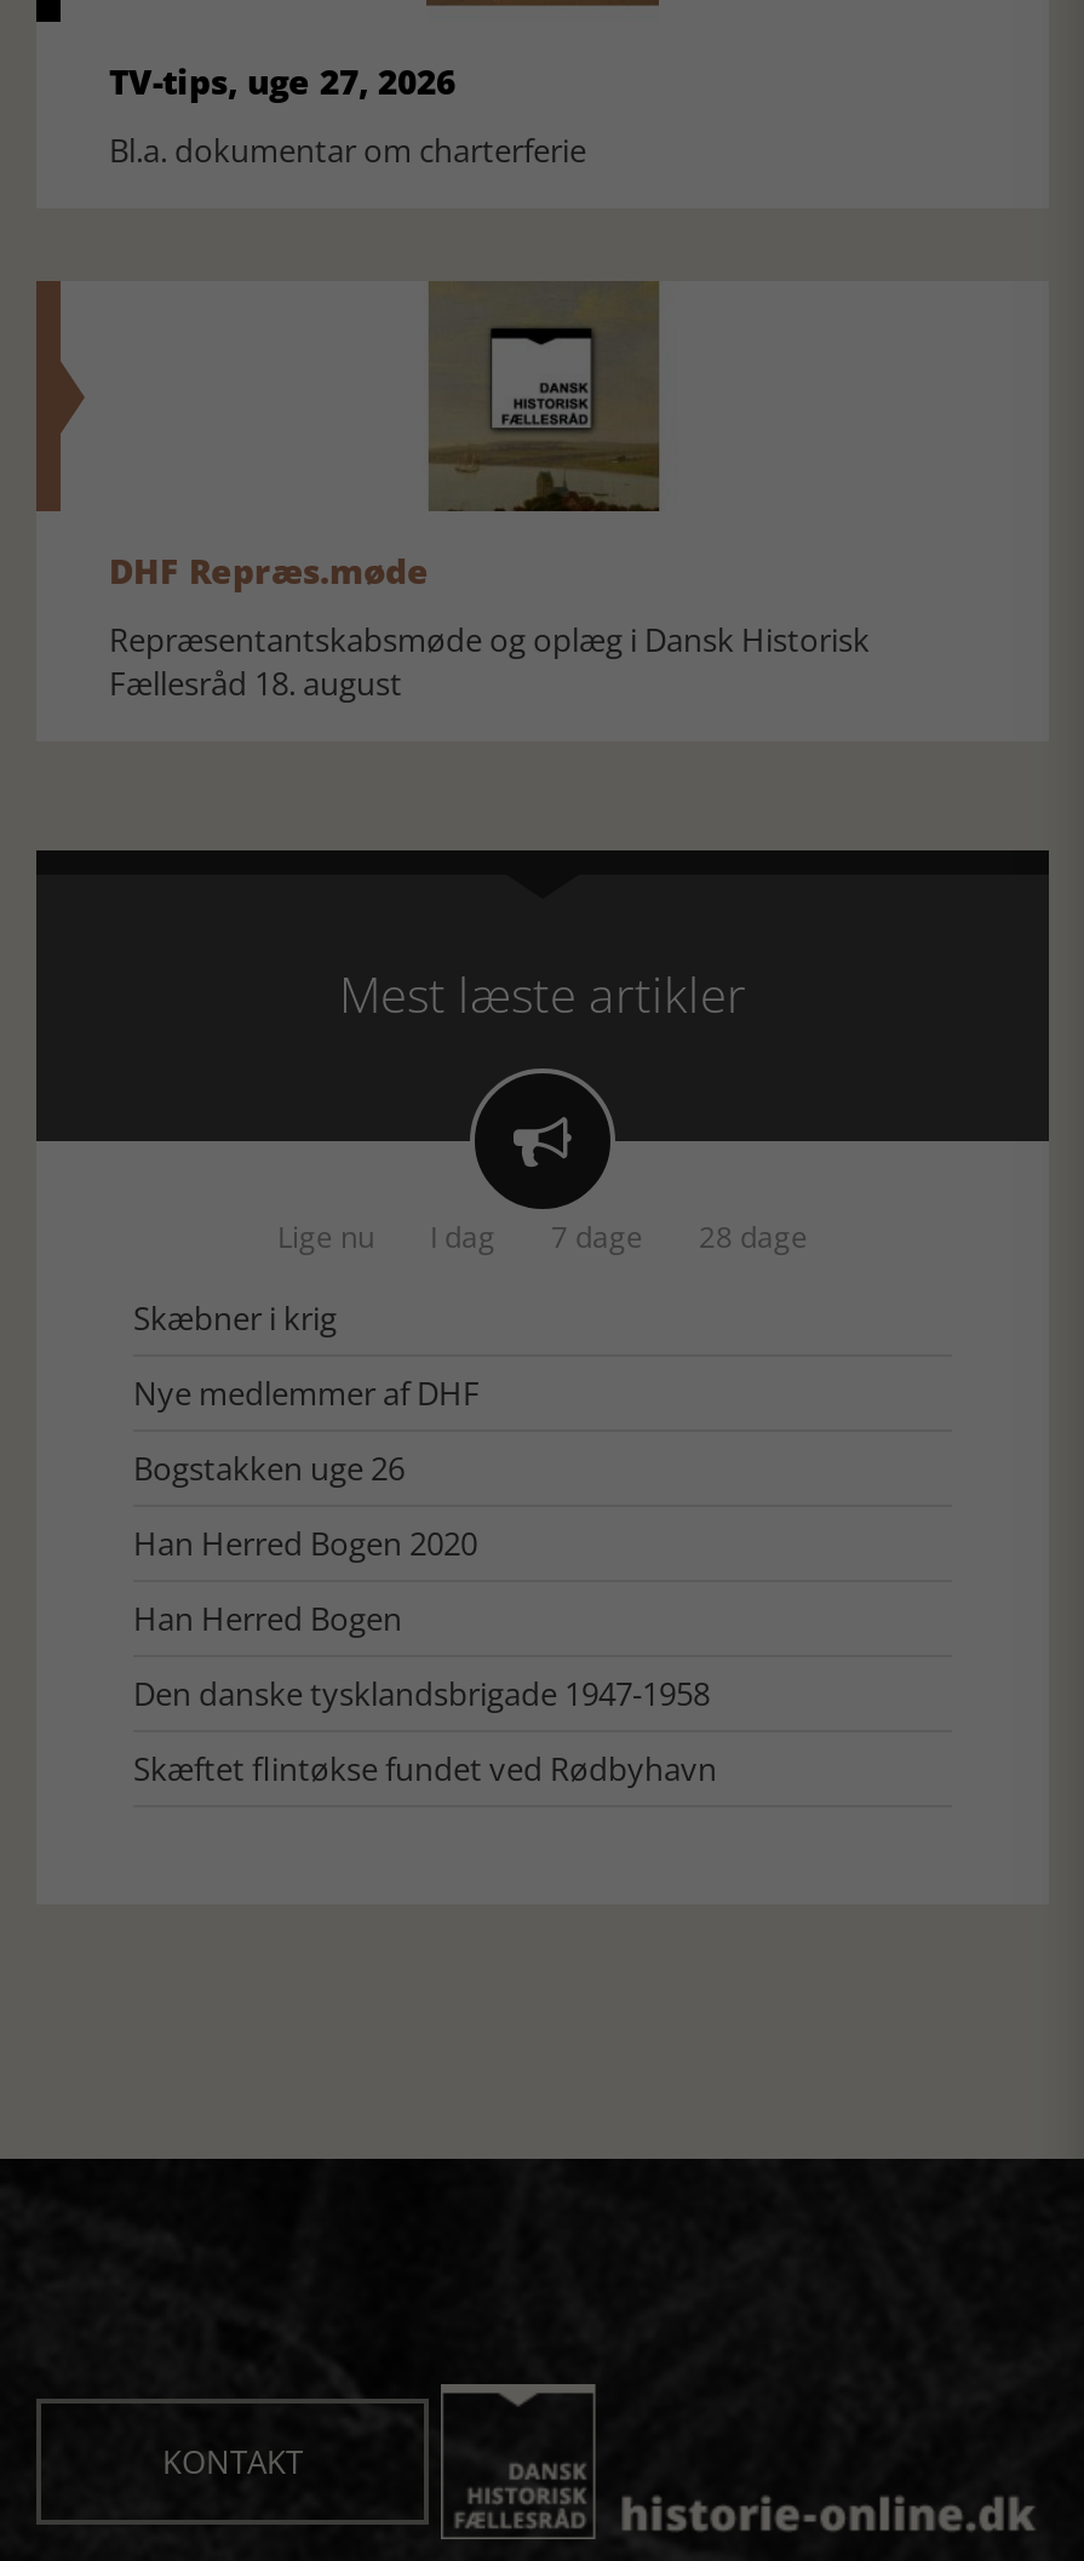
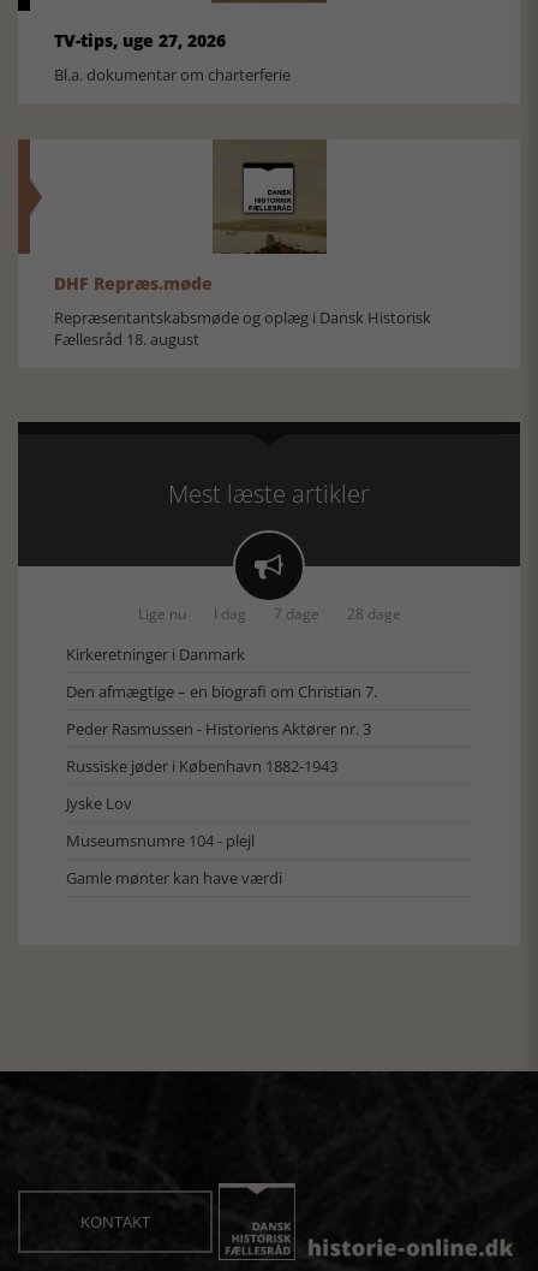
[133,1297,337,1340] Skæbner i krig -> [66,644,245,665] Kirkeretninger i Danmark
[133,1372,480,1415] Nye medlemmer af DHF -> [66,681,377,702] Den afmægtige – en biografi om Christian 7.
[133,1447,405,1491] Bogstakken uge 26 -> [66,718,371,740] Peder Rasmussen - Historiens Aktører nr. 3
[133,1522,477,1566] Han Herred Bogen 2020 -> [66,755,337,777] Russiske jøder i København 1882-1943
[133,1597,402,1641] Han Herred Bogen -> [66,793,132,814] Jyske Lov
[133,1672,710,1716] Den danske tysklandsbrigade 1947-1958 -> [66,830,255,852] Museumsnumre 104 - plejl
[133,1747,717,1791] Skæftet flintøkse fundet ved Rødbyhavn -> [66,867,282,889] Gamle mønter kan have værdi

